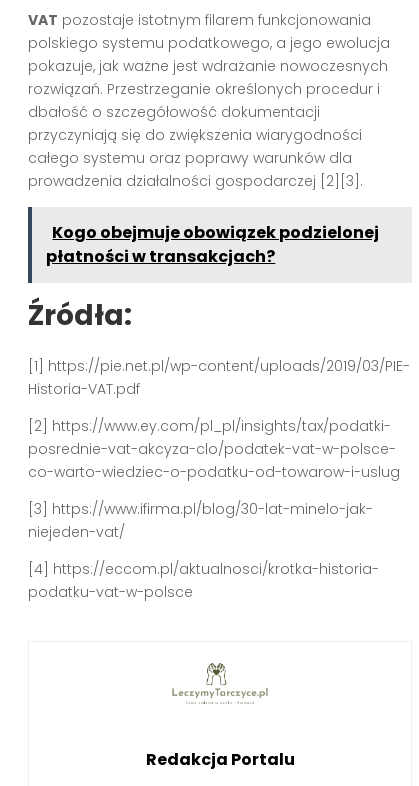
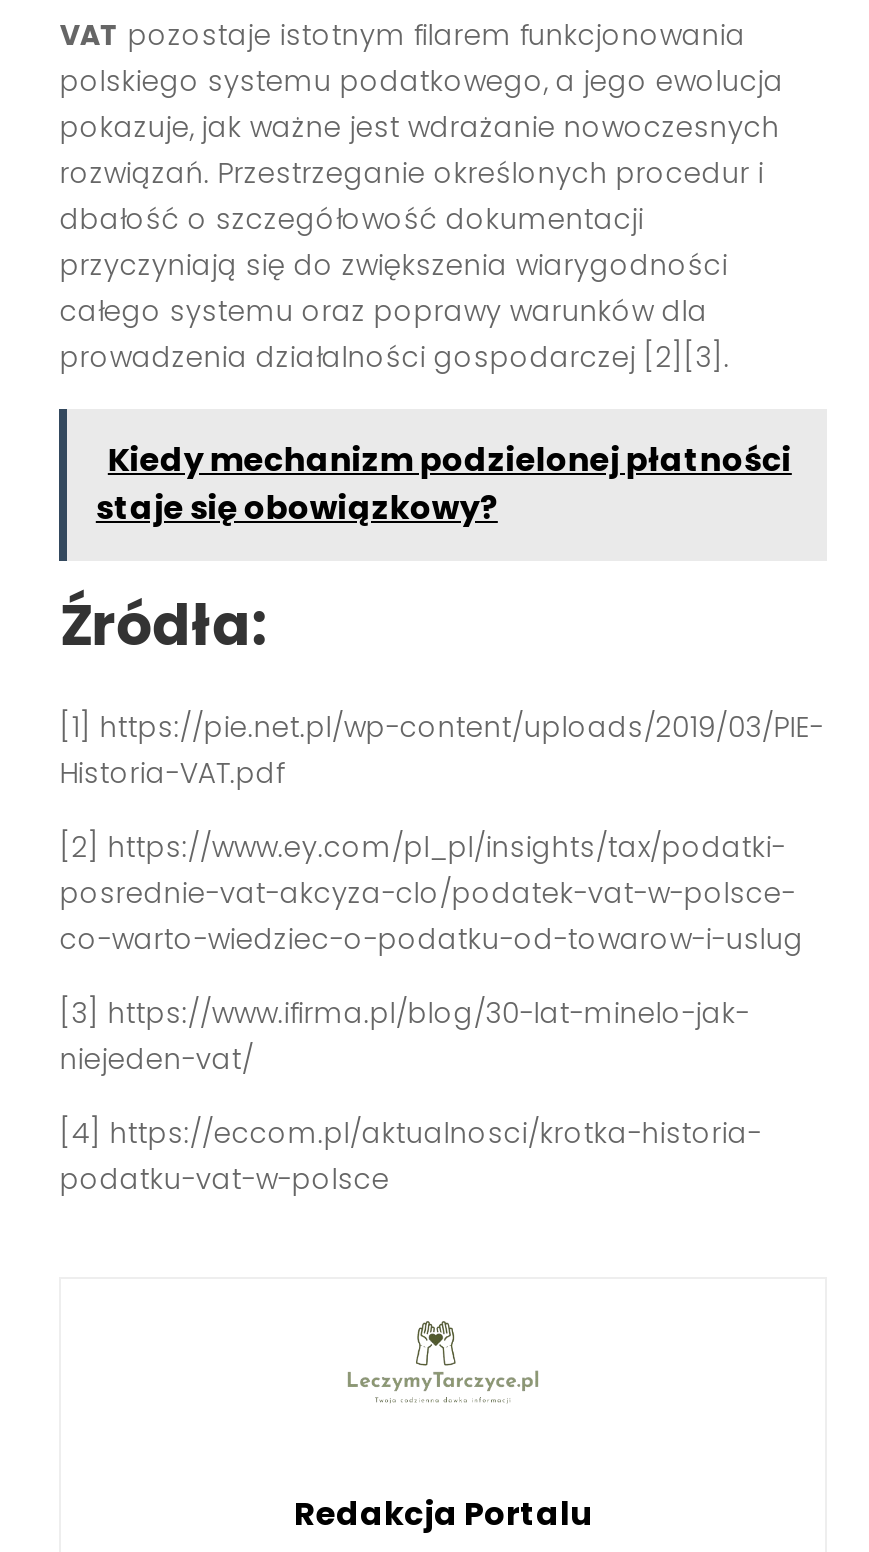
[46,221,379,268] Kogo obejmuje obowiązek podzielonej | płatności w transakcjach? -> [96,436,792,530] Kiedy mechanizm podzielonej płatności | staje się obowiązkowy?

